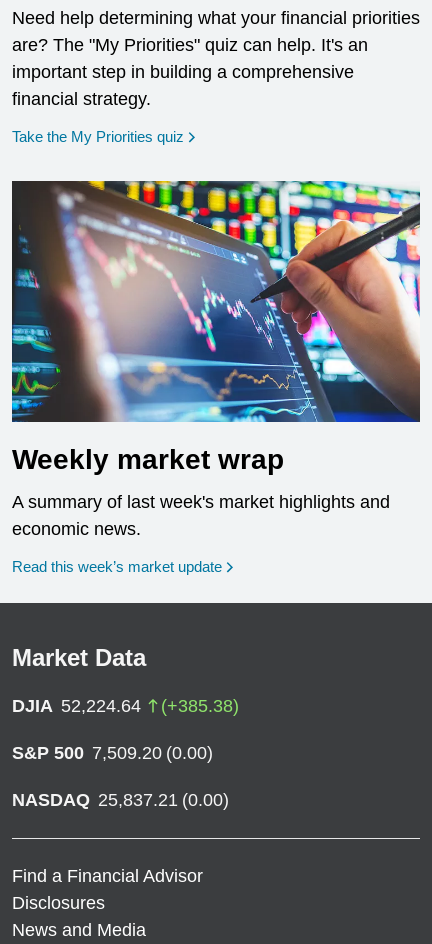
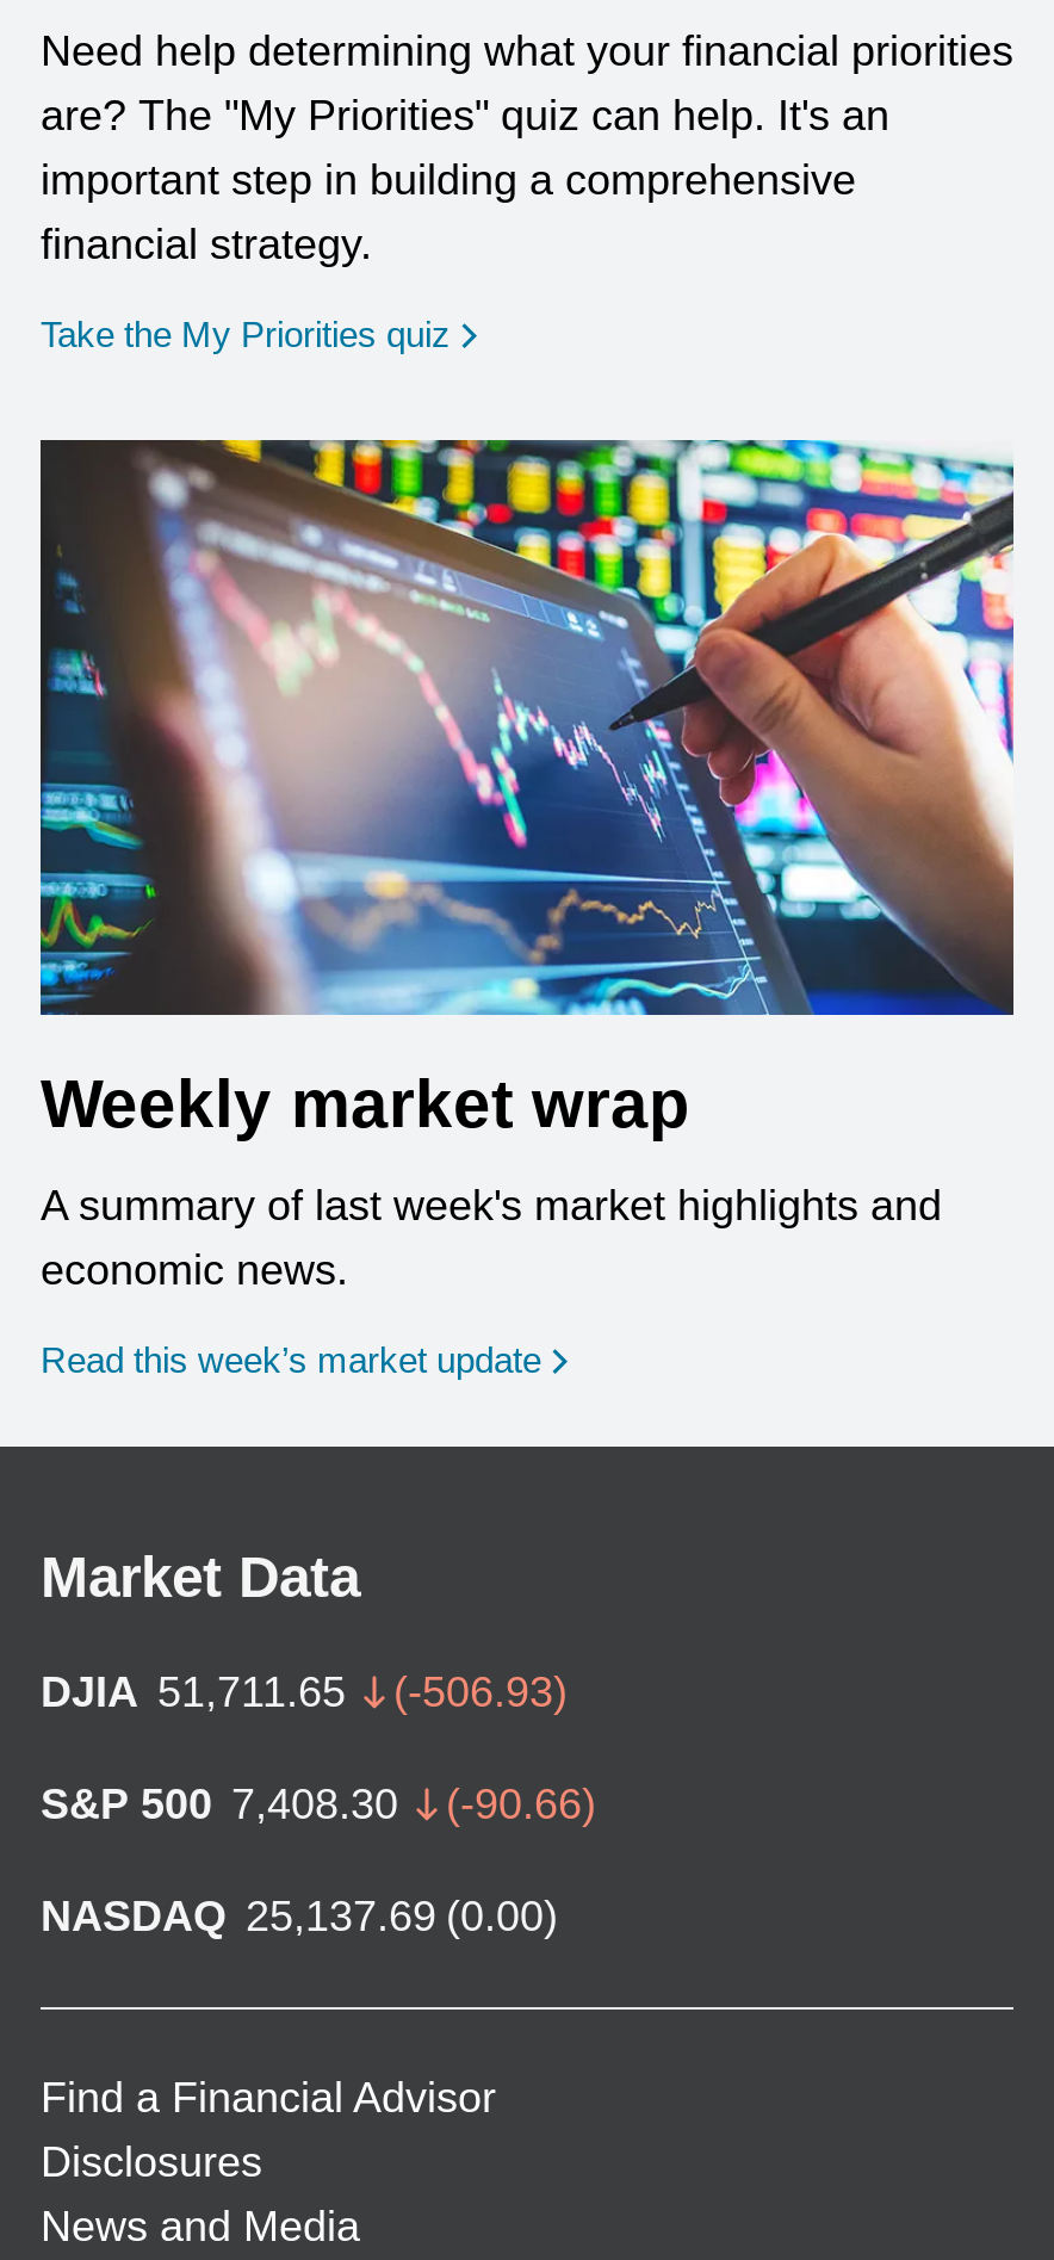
[12,696,239,716] DJIA 52,224.64 | (+385.38) -> [41,1668,568,1716] DJIA 51,711.65 | (-506.93)
[12,743,213,763] S&P 500 7,509.20 (0.00) -> [41,1780,596,1828] S&P 500 7,408.30 | (-90.66)
[12,790,229,810] NASDAQ 25,837.21 (0.00) -> [41,1892,558,1940] NASDAQ 25,137.69 (0.00)

